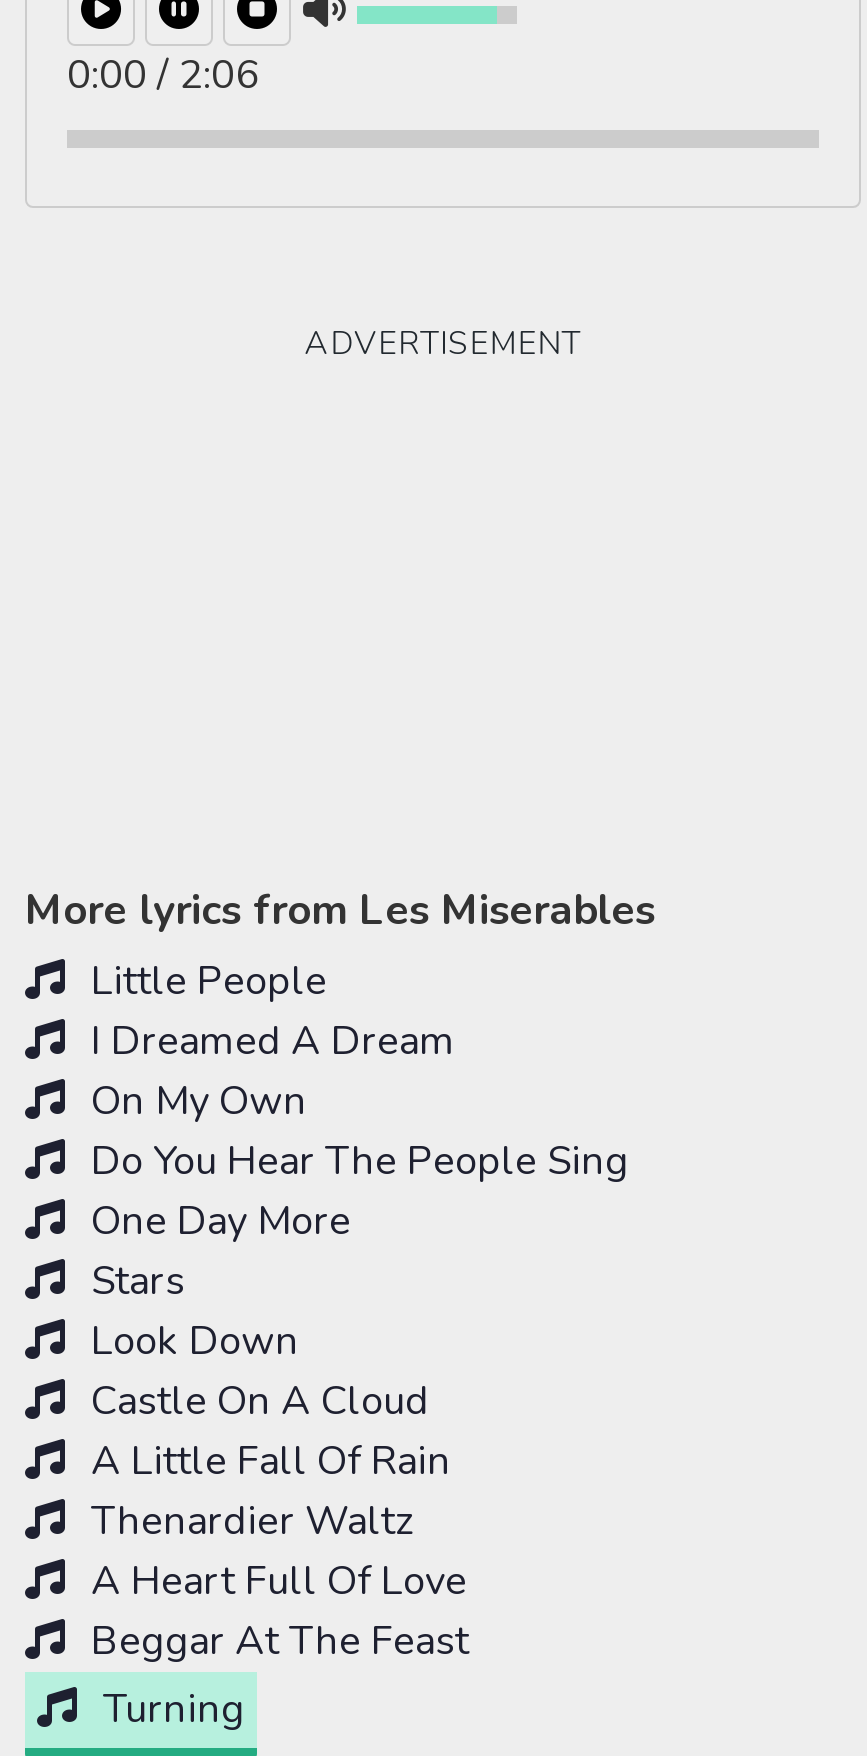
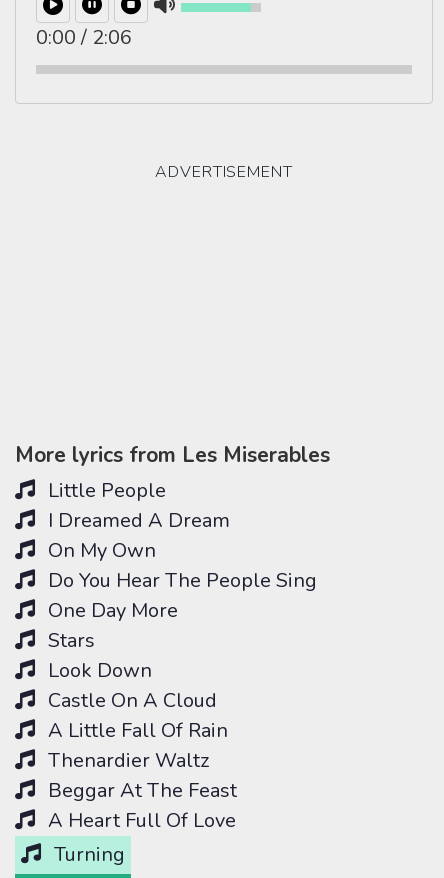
moved [81,1555,467,1609] -> [43,807,236,834]: A Heart Full Of Love
moved [81,1615,469,1669] -> [43,777,237,804]: Beggar At The Feast

